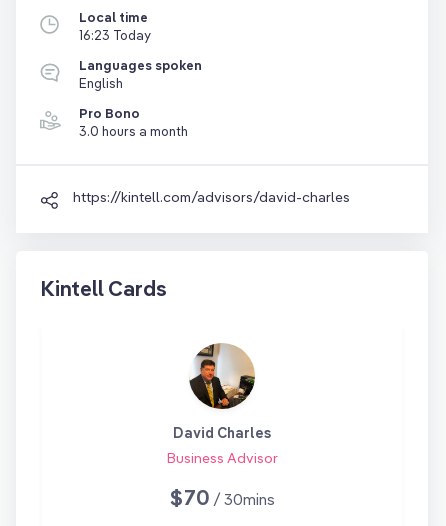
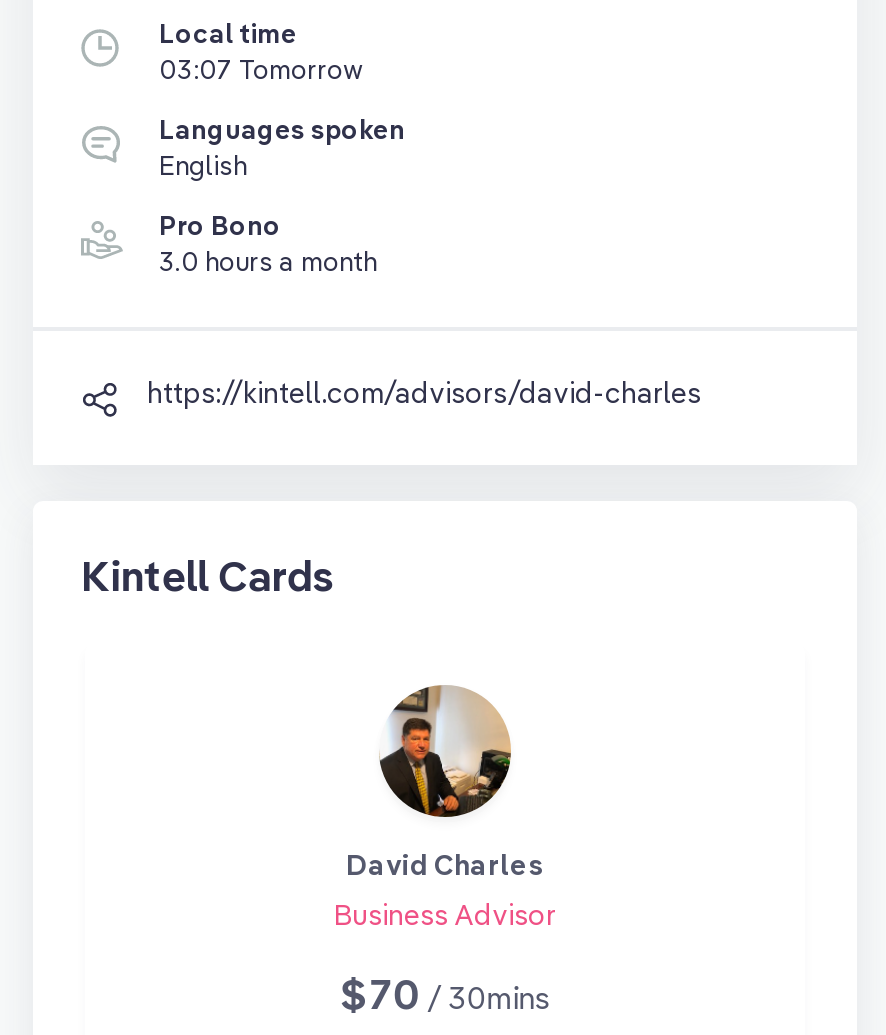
[79,27,151,43] 16:23 Today -> [159,53,363,85] 03:07 Tomorrow

